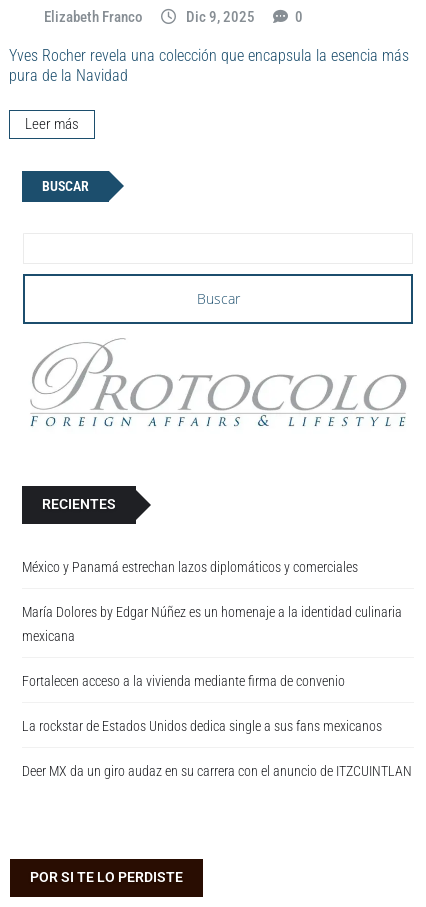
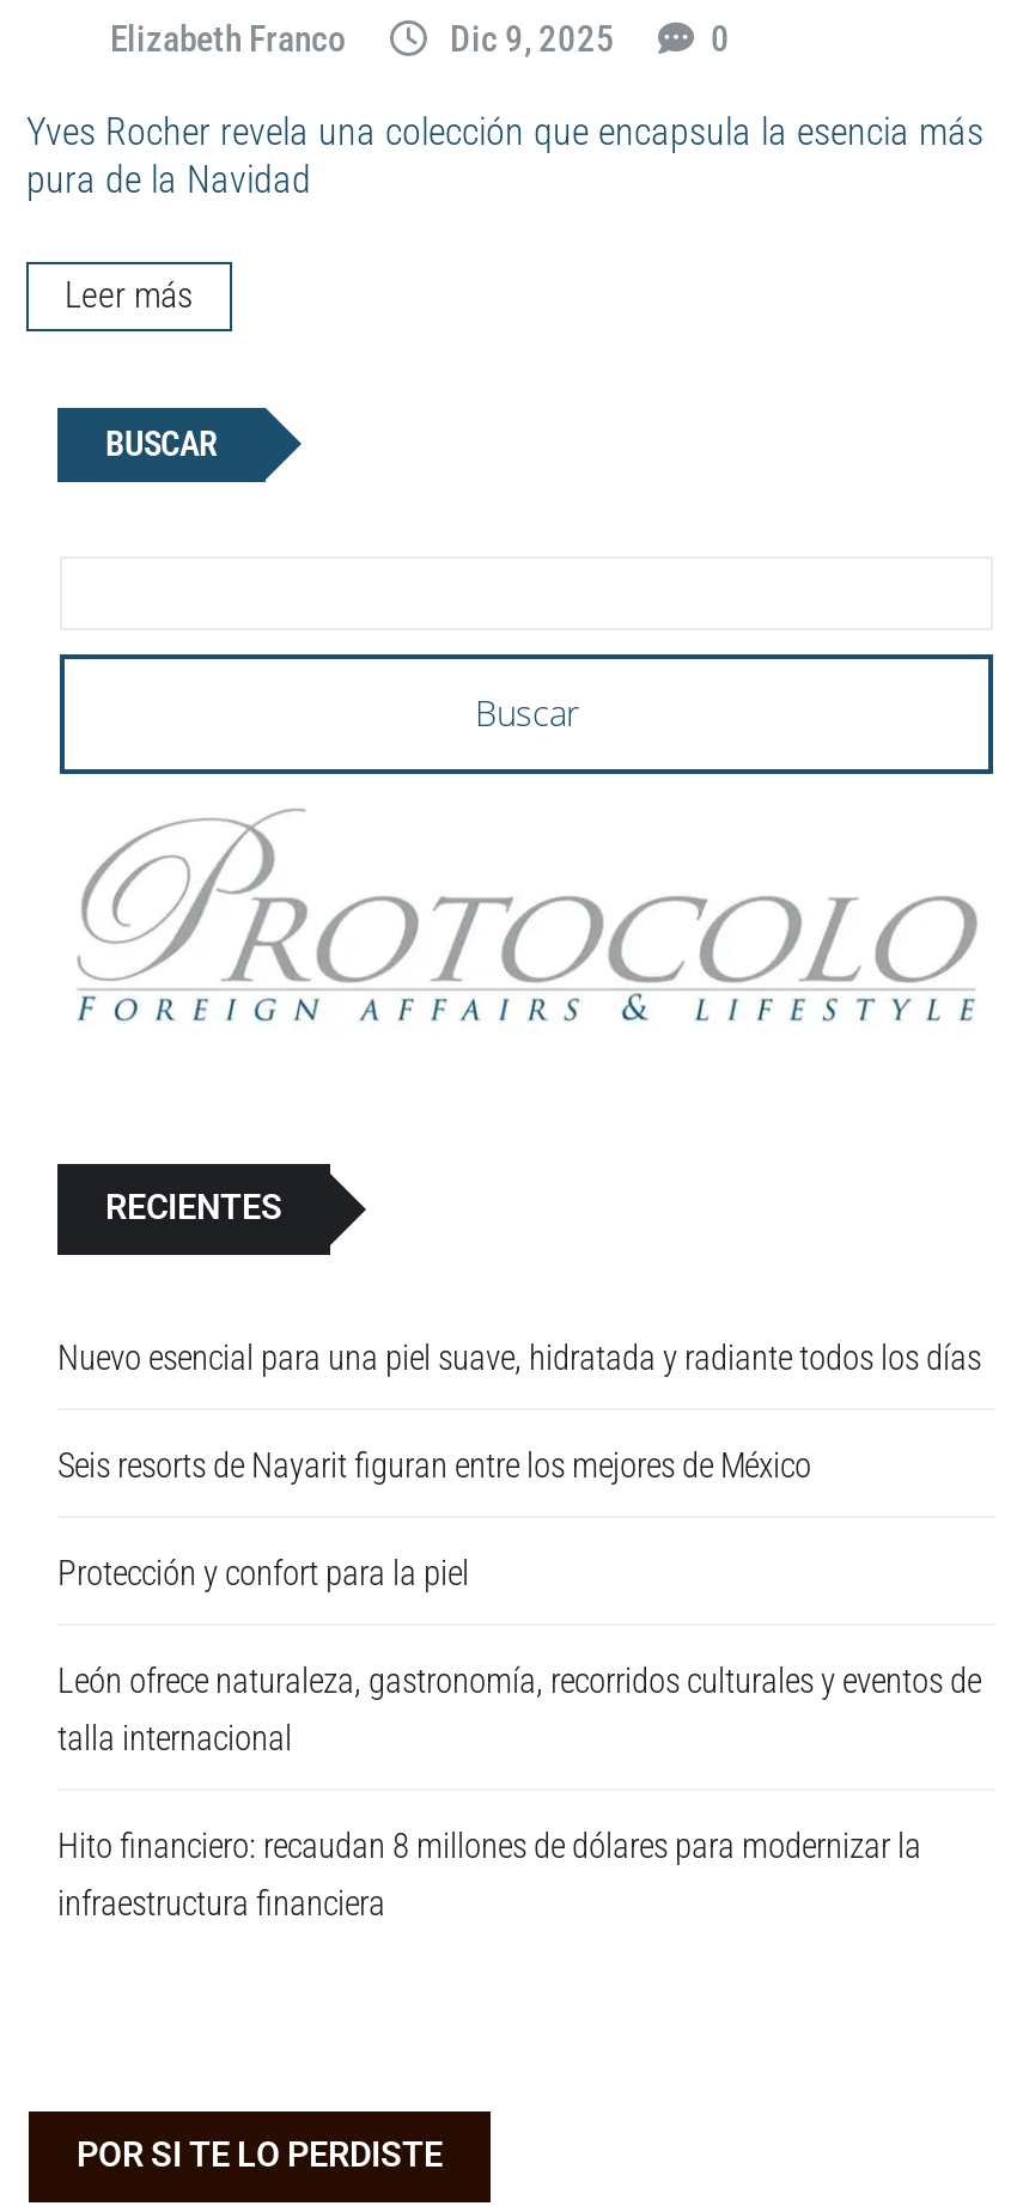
[22,559,358,576] México y Panamá estrechan lazos diplomáticos y comerciales -> [57,1337,981,1378] Nuevo esencial para una piel suave, hidratada y radiante todos los días
[22,604,402,645] María Dolores by Edgar Núñez es un homenaje a la identidad culinaria | mexicana -> [57,1445,811,1486] Seis resorts de Nayarit figuran entre los mejores de México
[22,673,345,690] Fortalecen acceso a la vivienda mediante firma de convenio -> [57,1553,476,1593] Protección y confort para la piel
[22,718,382,735] La rockstar de Estados Unidos dedica single a sus fans mexicanos -> [57,1660,981,1759] León ofrece naturaleza, gastronomía, recorridos culturales y eventos de | talla internacional
[22,763,412,780] Deer MX da un giro audaz en su carrera con el anuncio de ITZCUINTLAN -> [57,1826,921,1924] Hito financiero: recaudan 8 millones de dólares para modernizar la | infraestructura financiera

